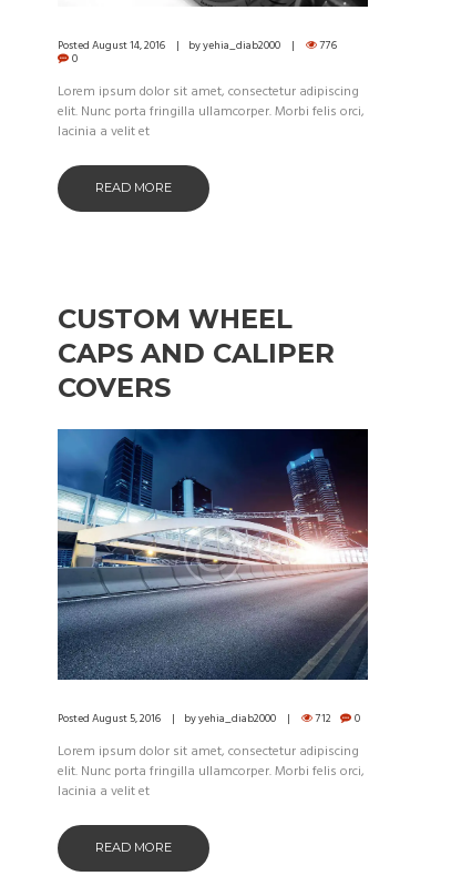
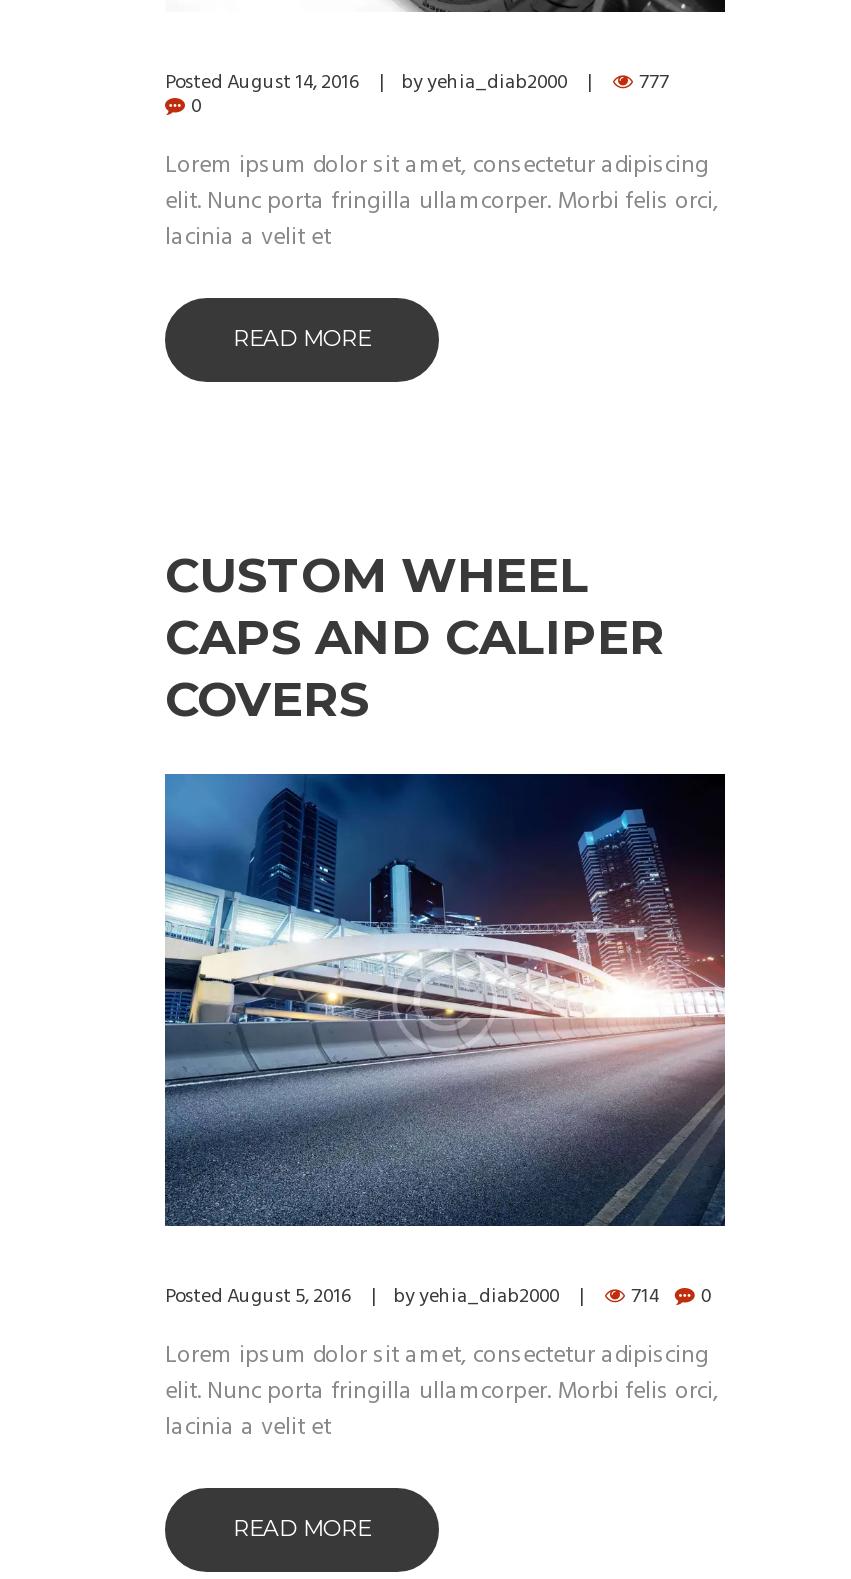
[320,37,337,54] 776 -> [639,66,669,98] 777
[316,710,360,727] 712 0 -> [631,1280,711,1312] 714 0

